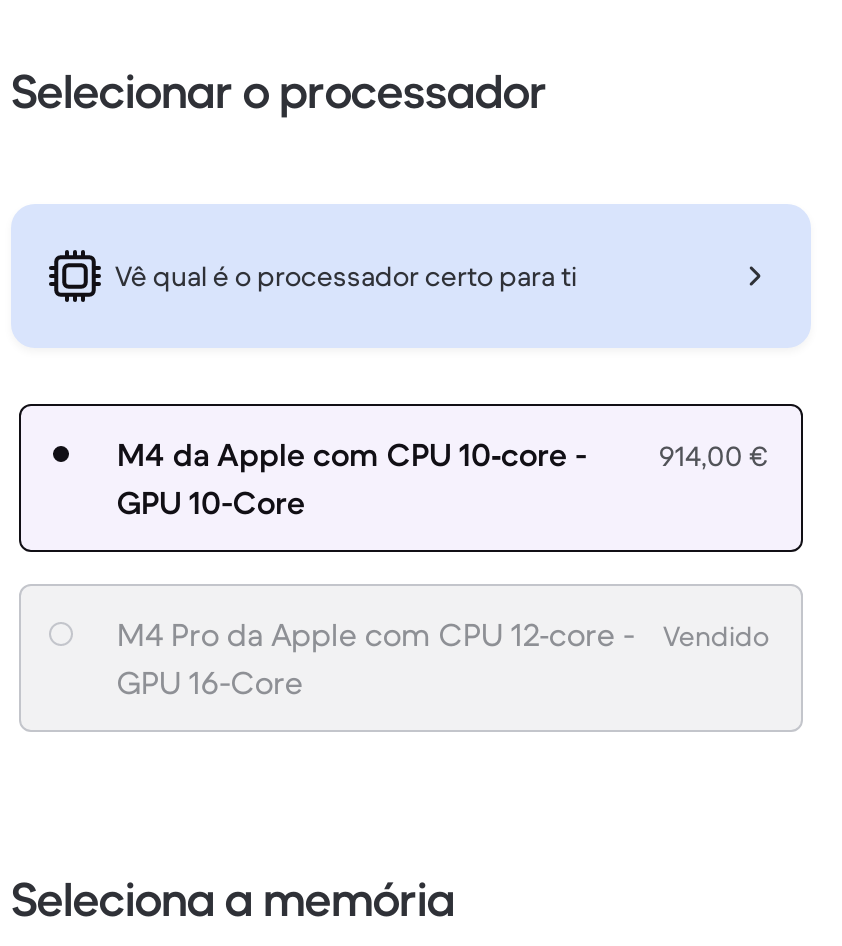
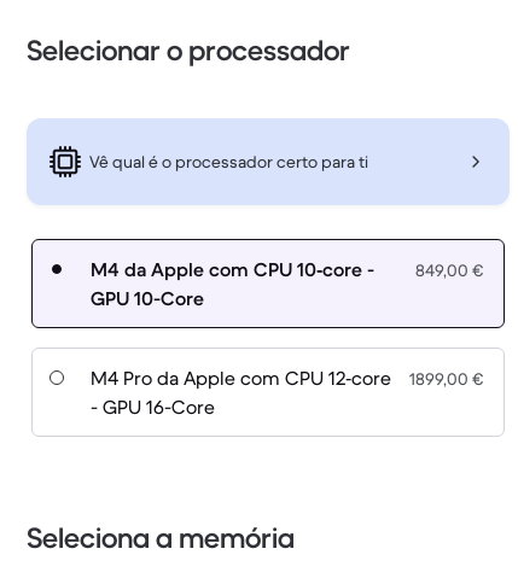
[117,435,769,475] M4 da Apple com CPU 10‑core - 914,00 € -> [91,258,484,282] M4 da Apple com CPU 10‑core - 849,00 €
[663,619,769,655] Vendido -> [409,369,484,390] 1899,00 €

